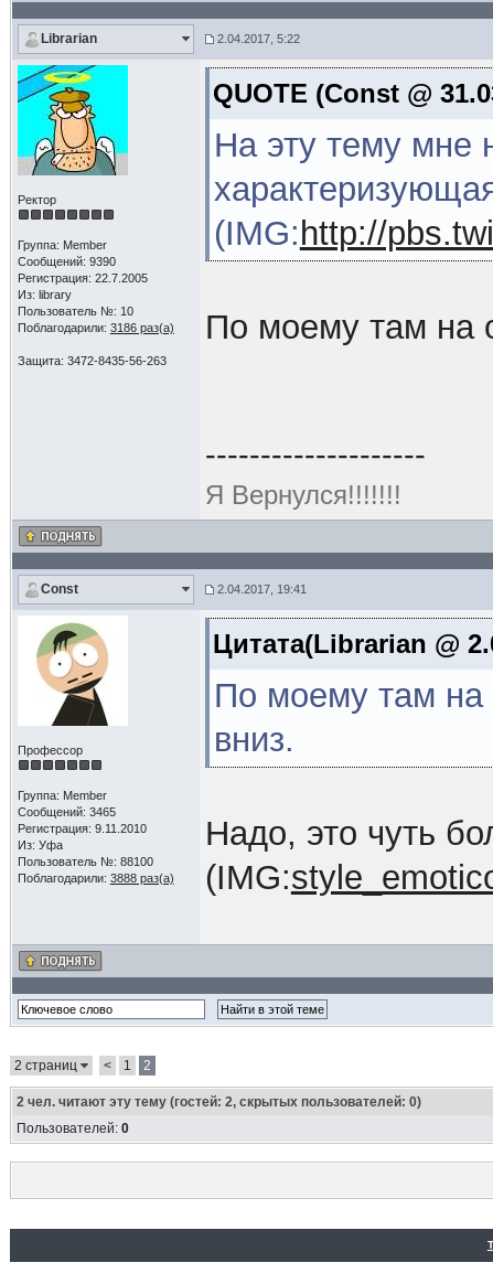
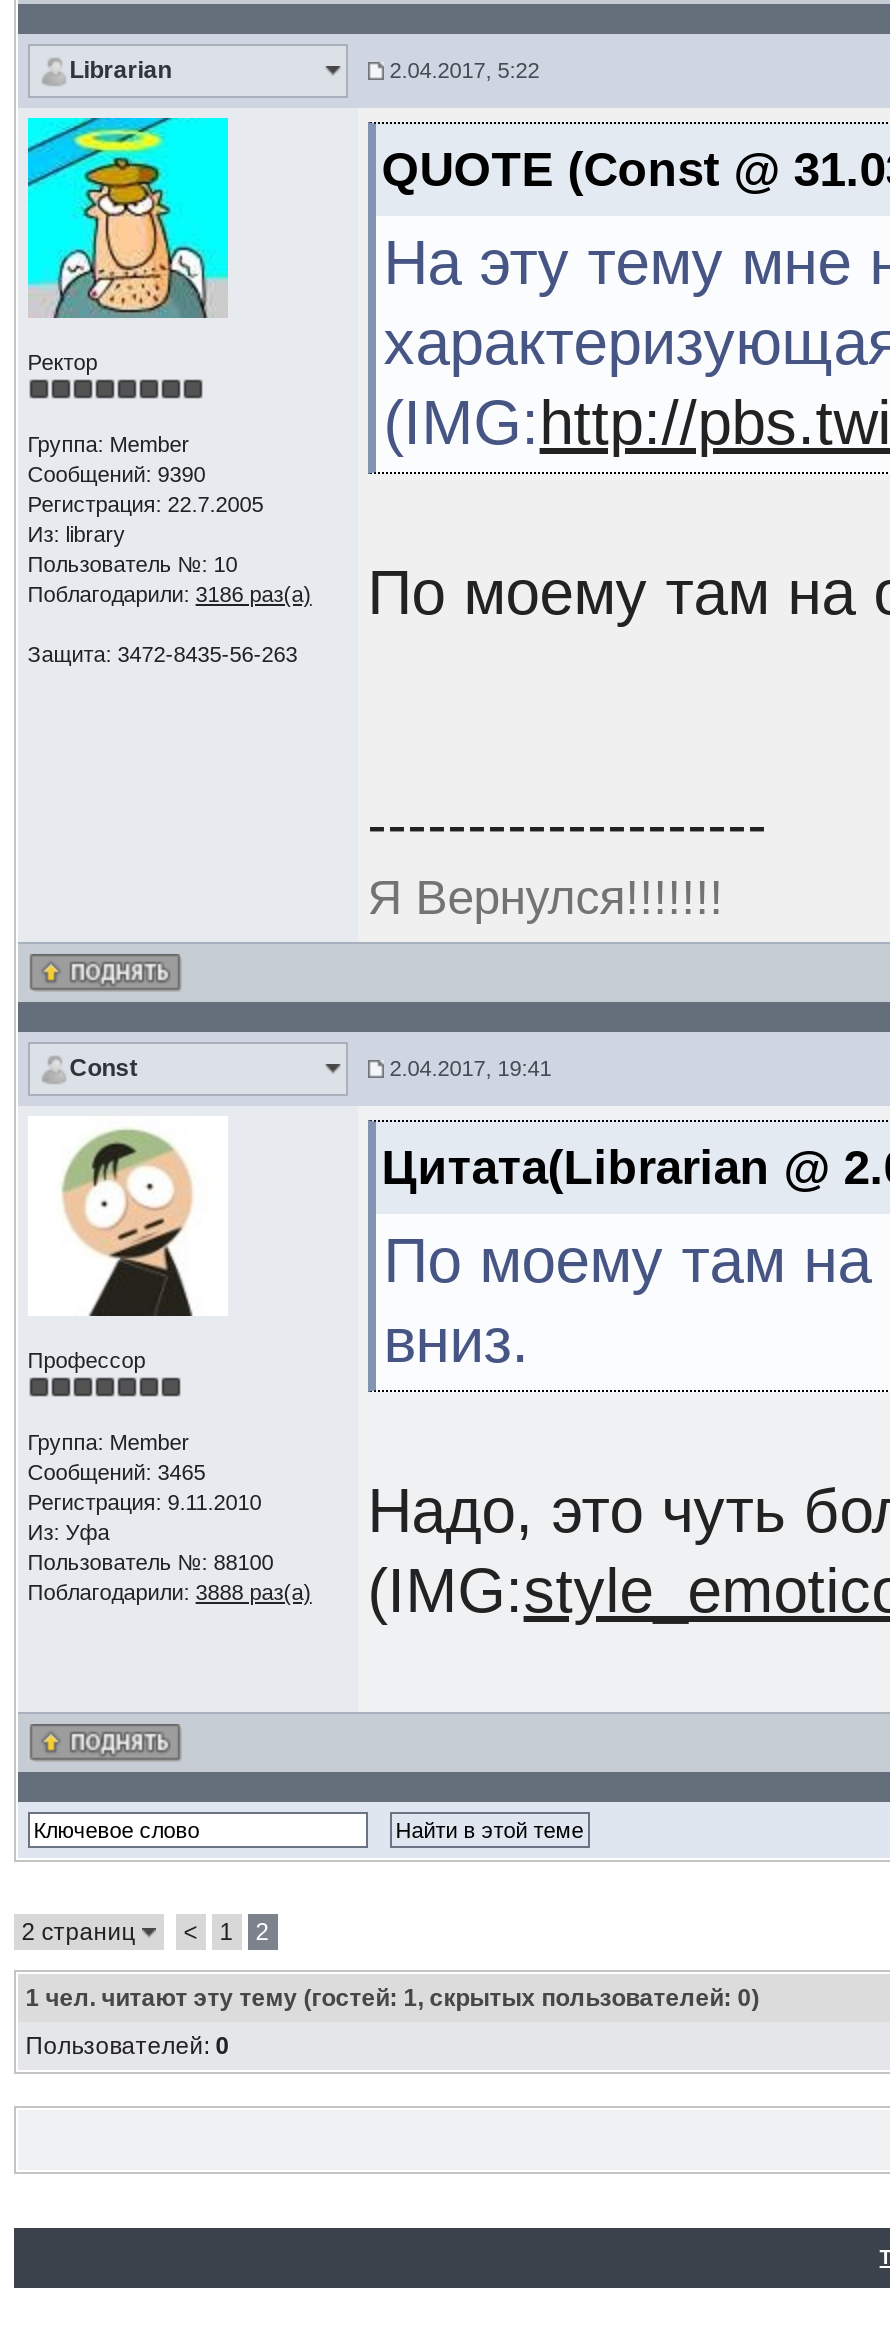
[16,1094,421,1110] 2 чел. читают эту тему (гостей: 2, скрытых пользователей: 0) -> [26,1984,760,2012] 1 чел. читают эту тему (гостей: 1, скрытых пользователей: 0)

